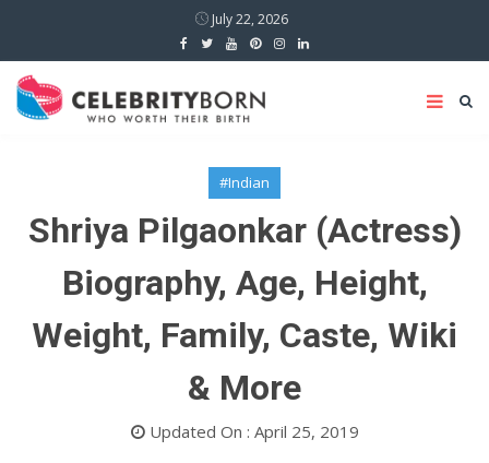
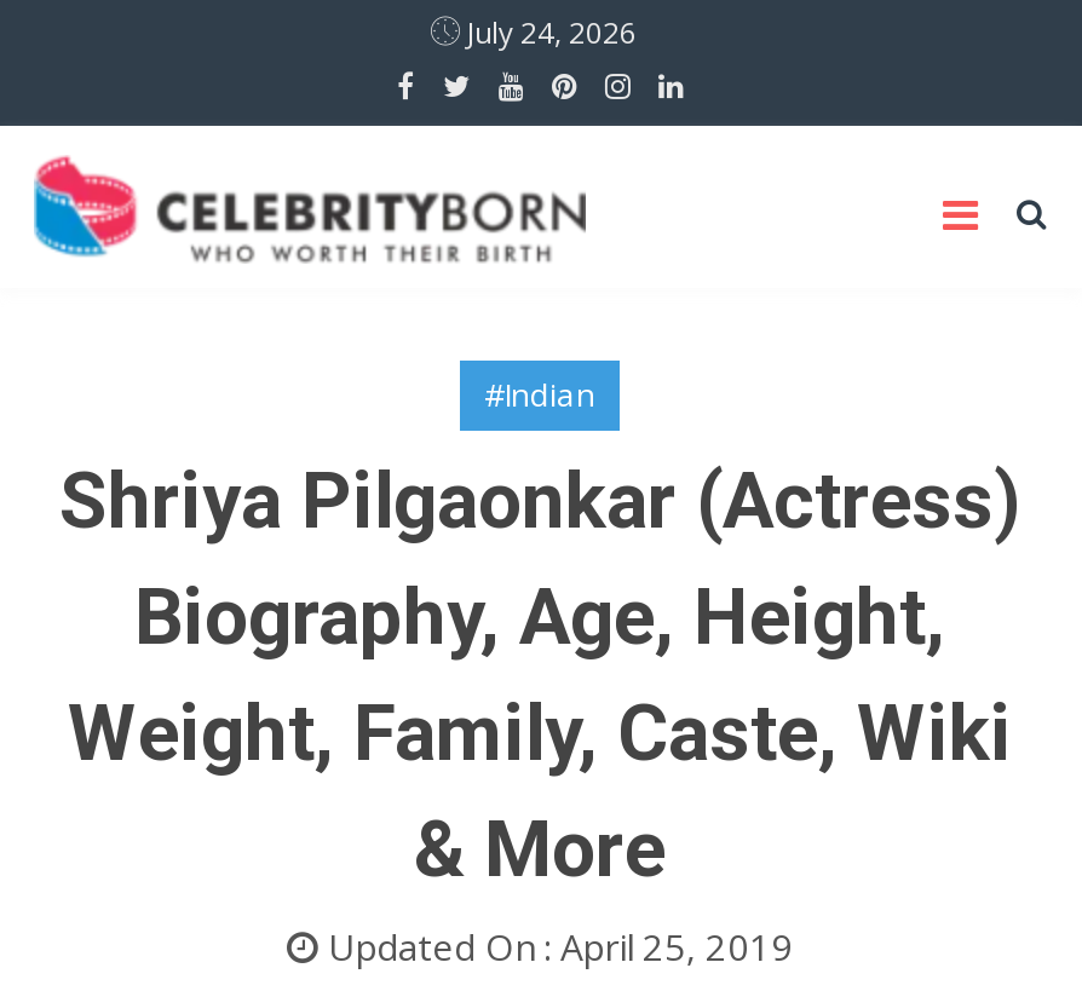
[208,10,288,28] July 22, 2026 -> [460,12,637,53] July 24, 2026

